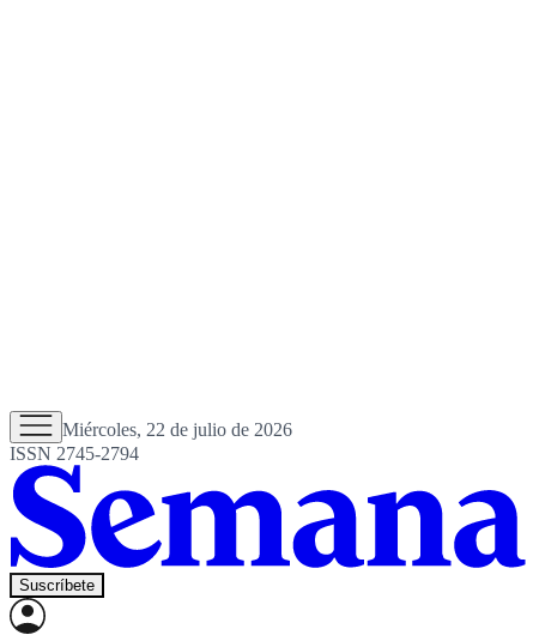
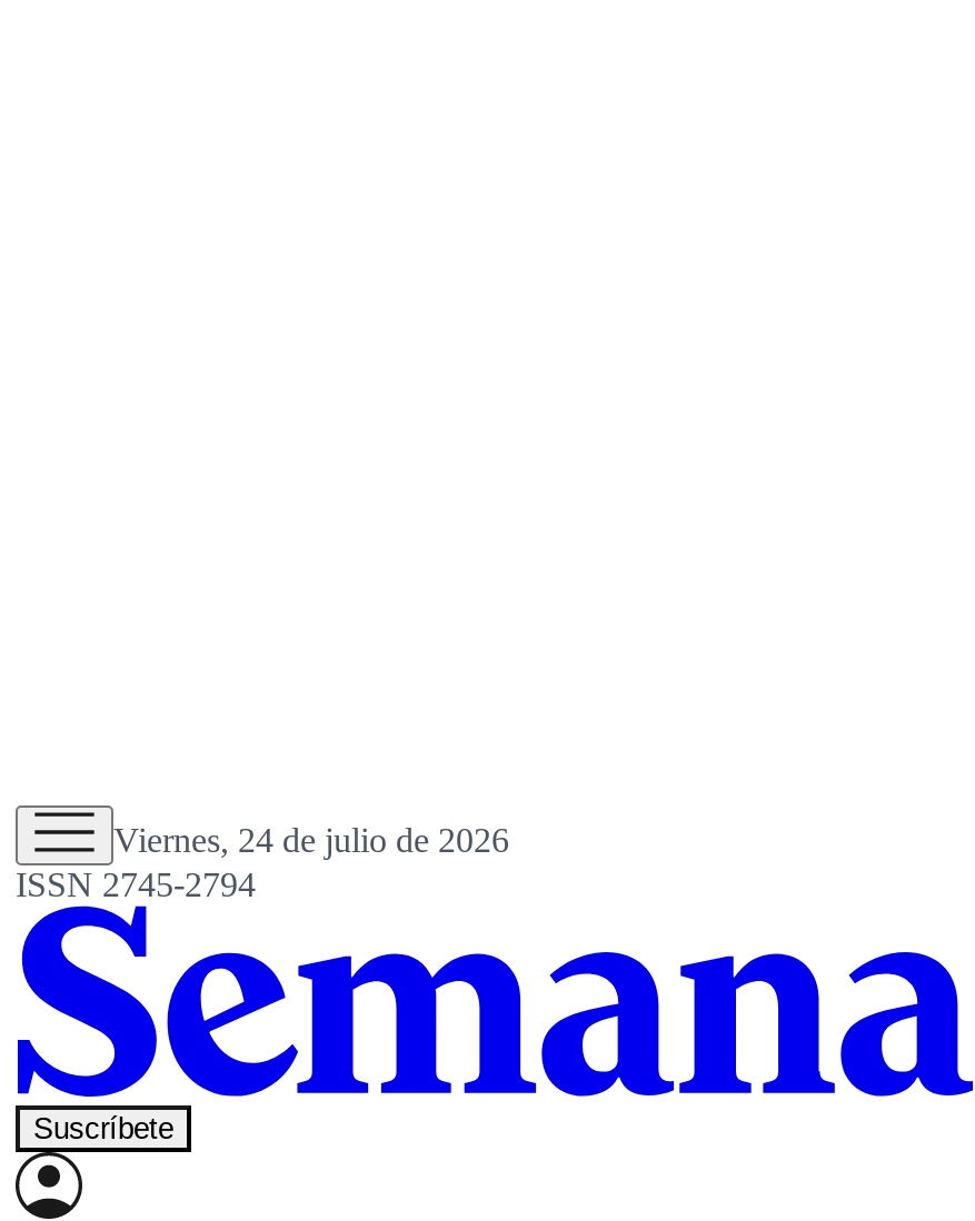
[62,419,292,440] Miércoles, 22 de julio de 2026 -> [113,821,509,859] Viernes, 24 de julio de 2026

